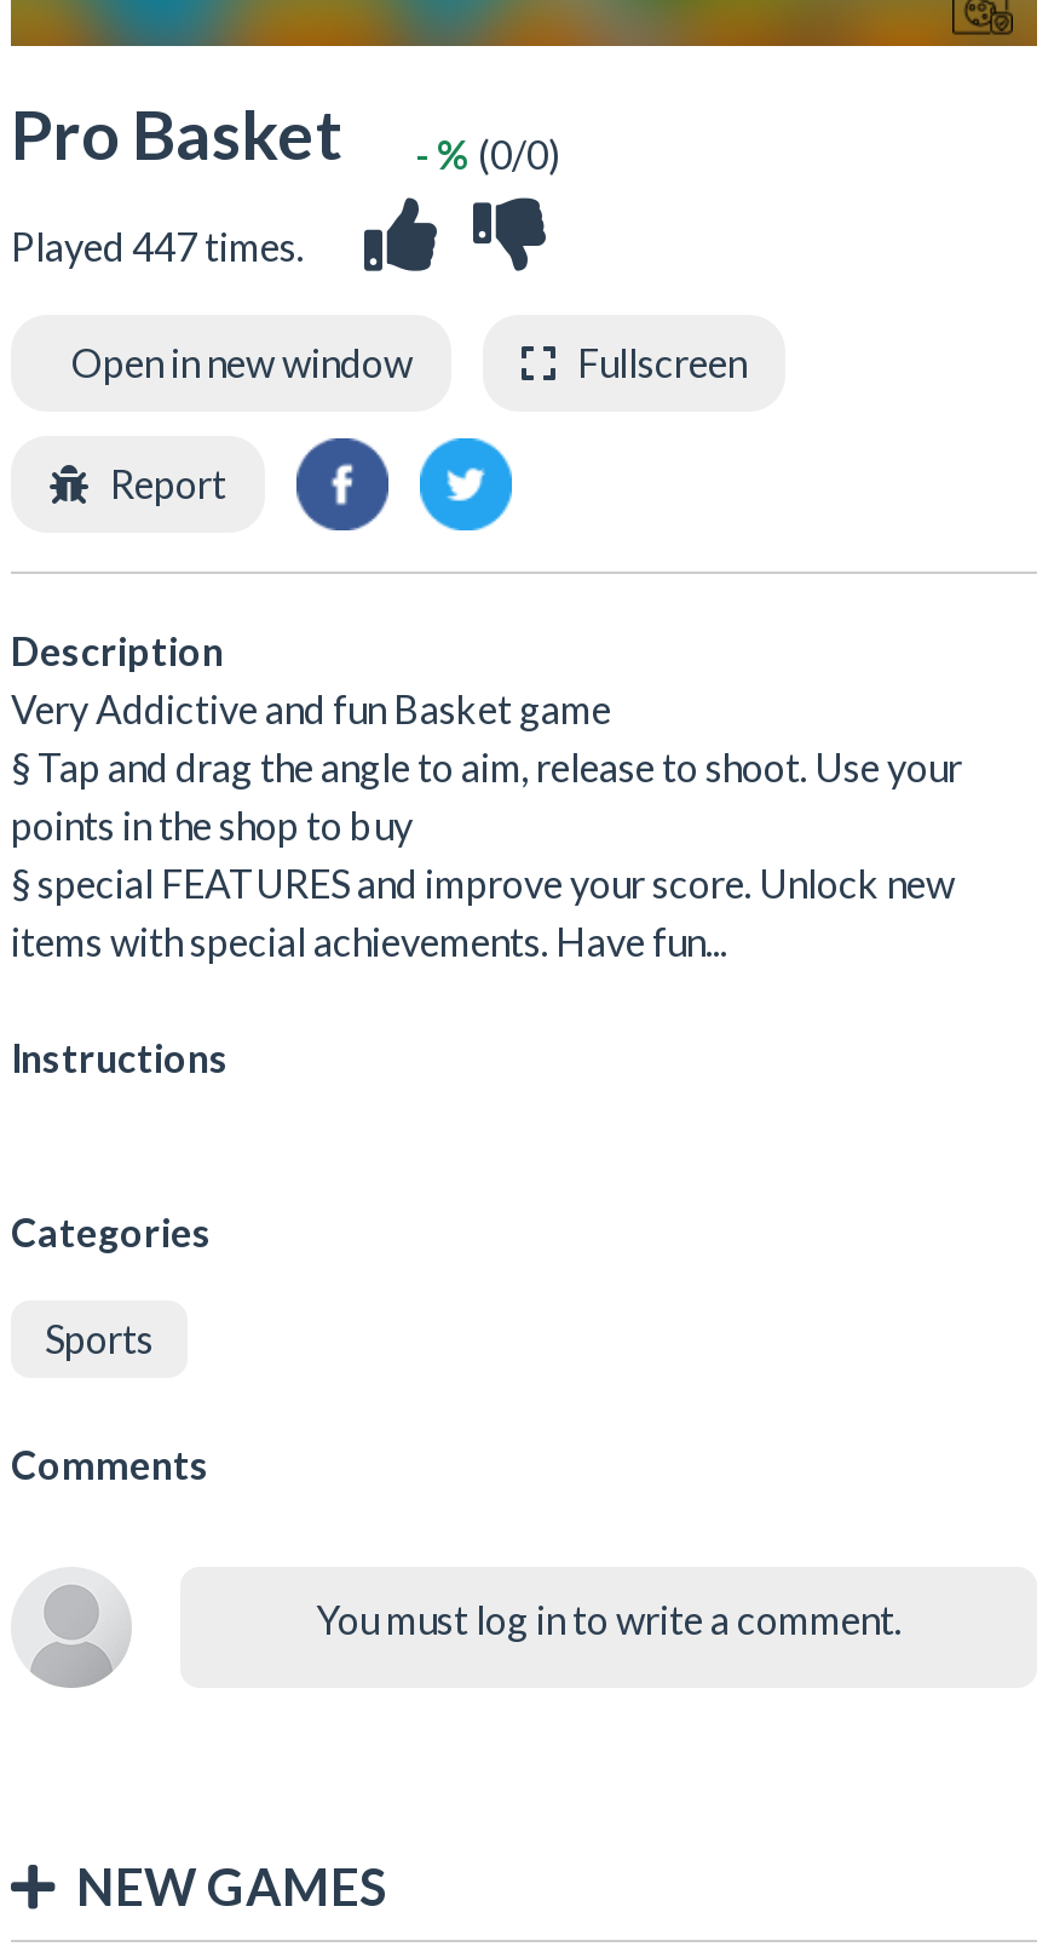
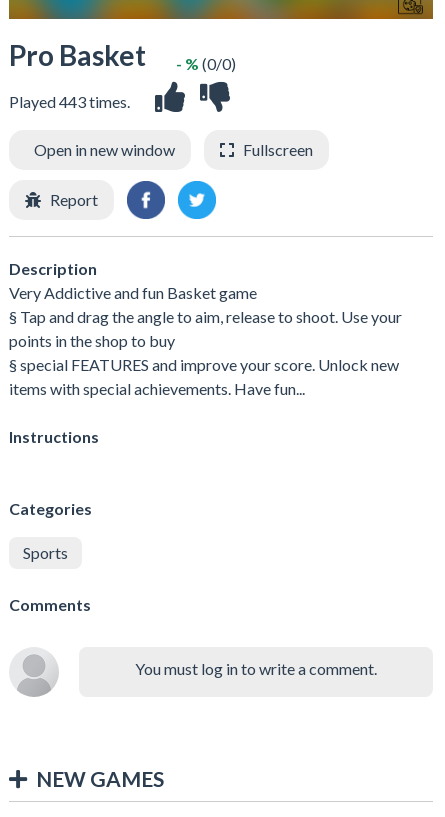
[11,223,304,269] Played 447 times. -> [9,92,130,111] Played 443 times.

